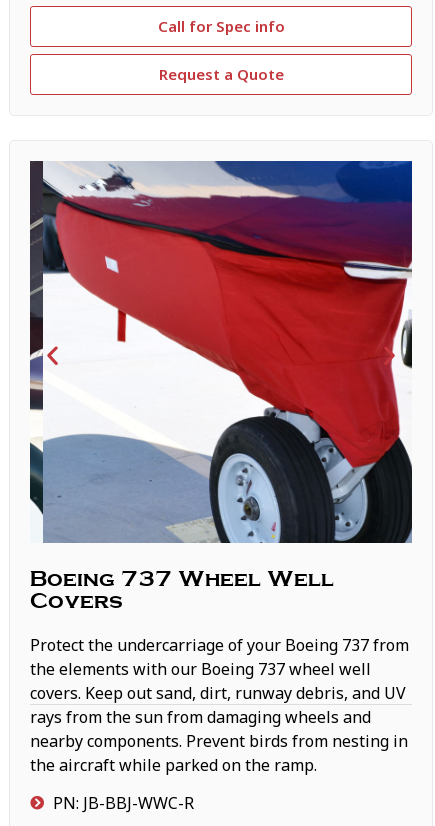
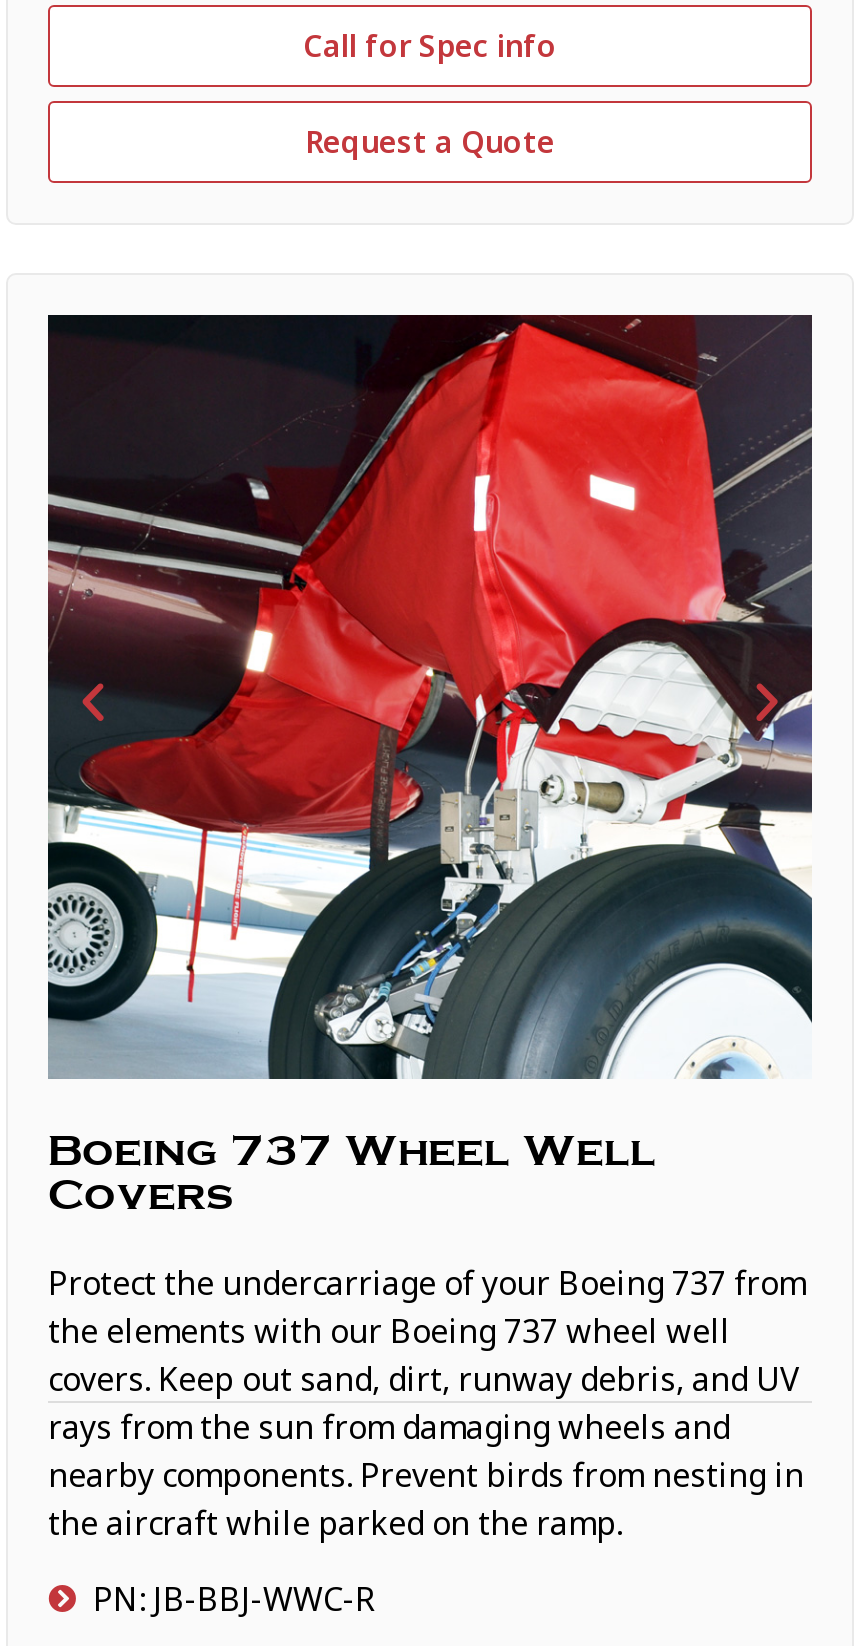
[29,160,413,544] [image] -> [46,313,814,1081] [image]

